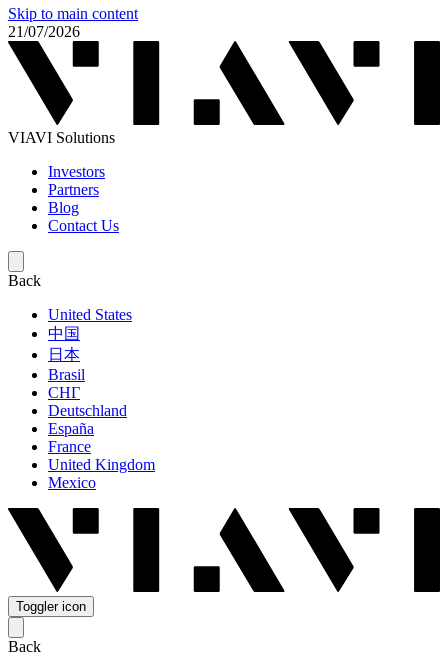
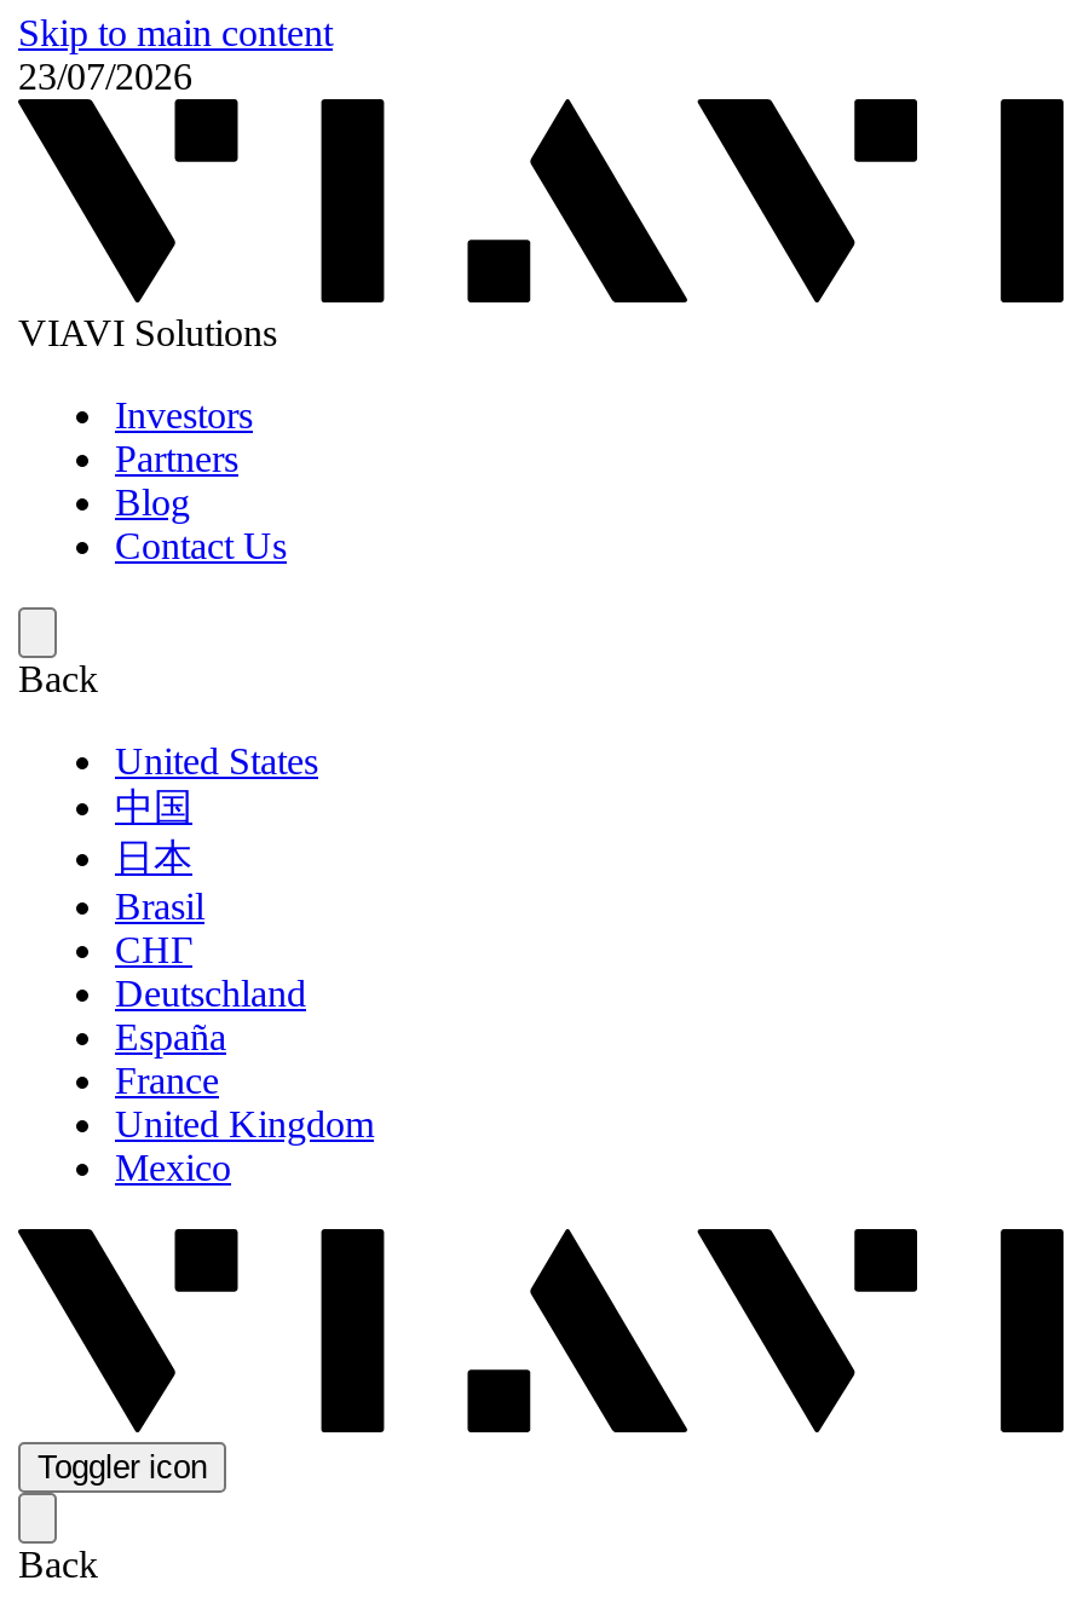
[8,23,80,40] 21/07/2026 -> [18,56,192,97] 23/07/2026

